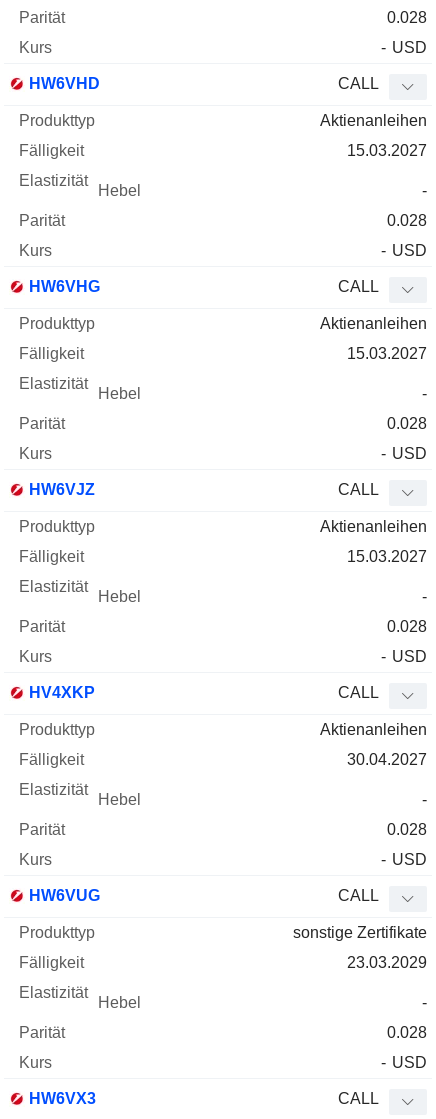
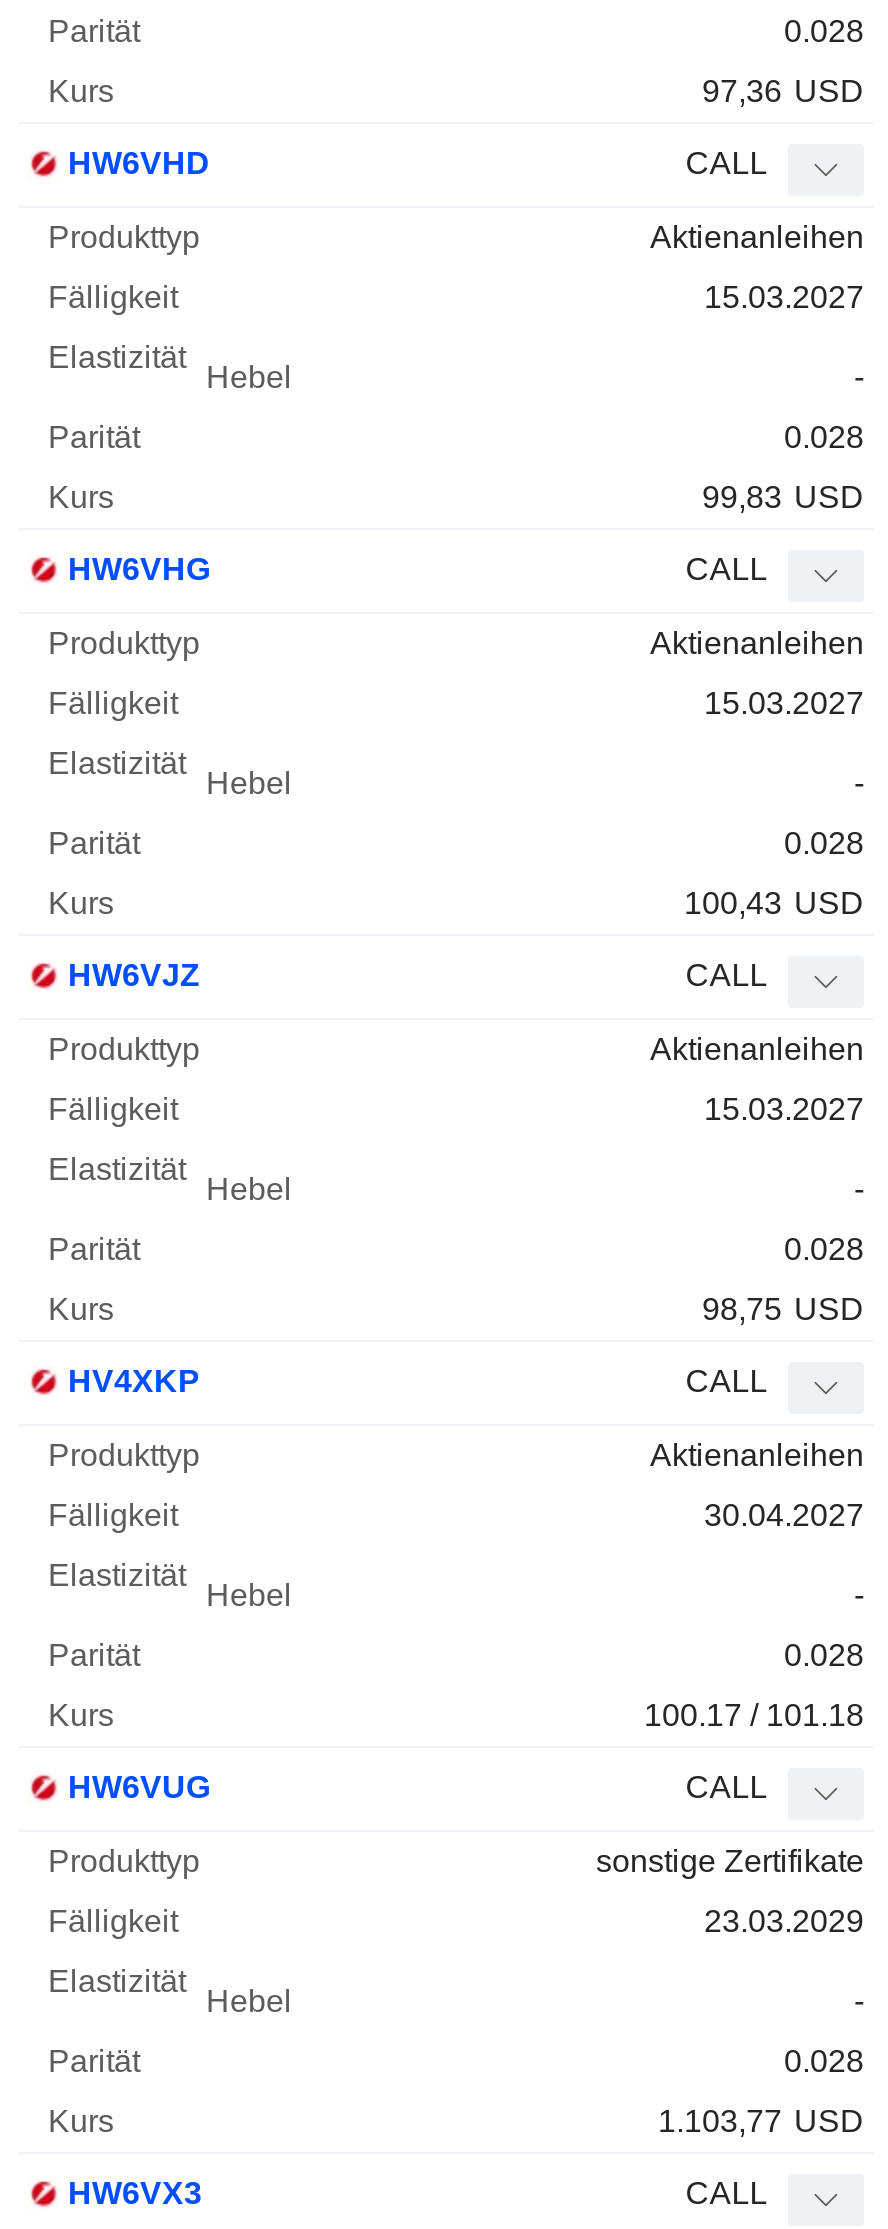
[381,39,427,56] - USD -> [702,74,864,108] 97,36 USD
[381,242,427,259] - USD -> [702,480,864,514] 99,83 USD
[381,445,427,462] - USD -> [684,886,864,920] 100,43 USD
[381,648,427,665] - USD -> [702,1292,864,1326] 98,75 USD
[381,851,427,868] - USD -> [644,1698,864,1732] 100.17 / 101.18
[381,1054,427,1071] - USD -> [658,2104,864,2138] 1.103,77 USD

